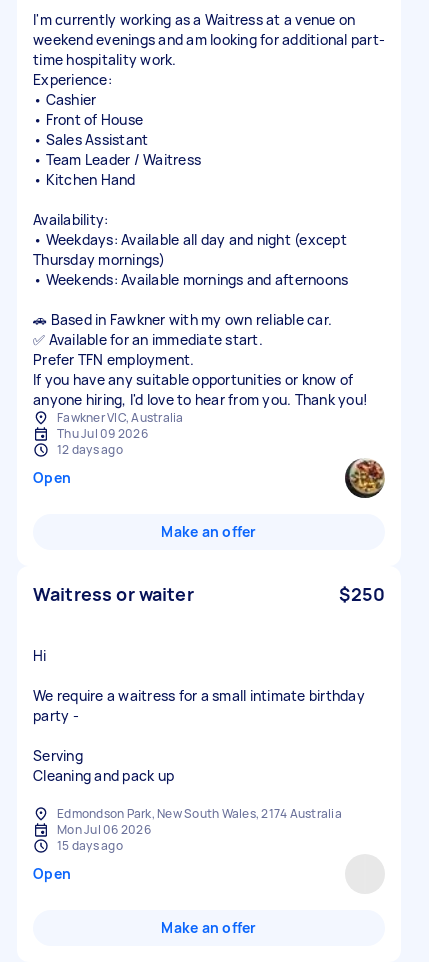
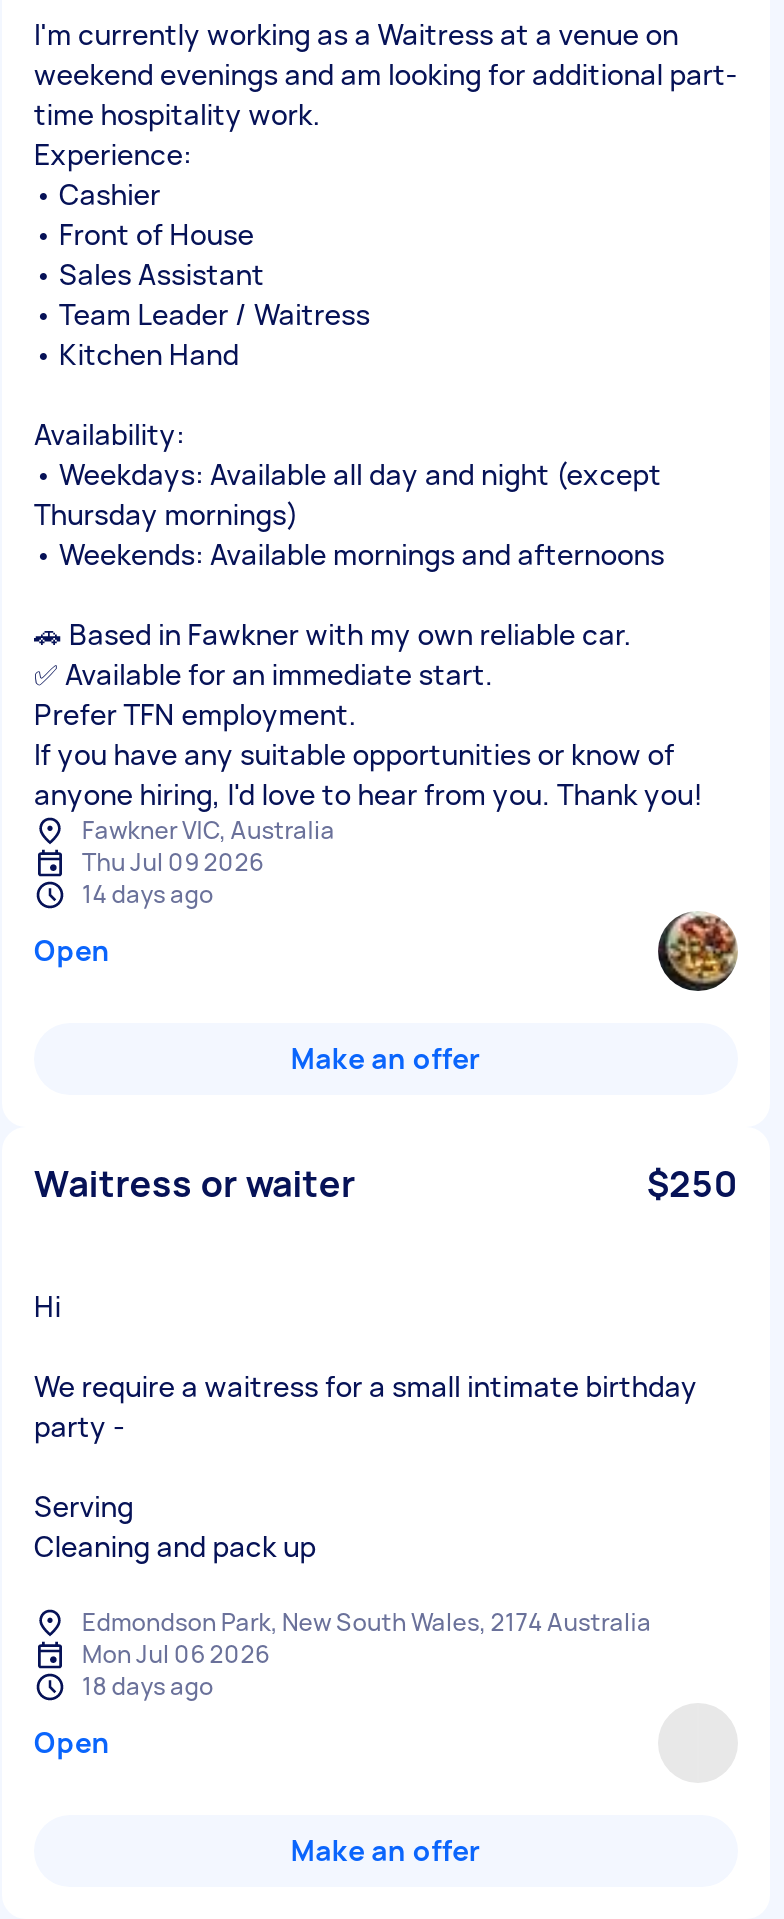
[57,441,123,458] 12 days ago -> [82,877,214,911] 14 days ago
[57,837,123,854] 15 days ago -> [82,1669,214,1703] 18 days ago

